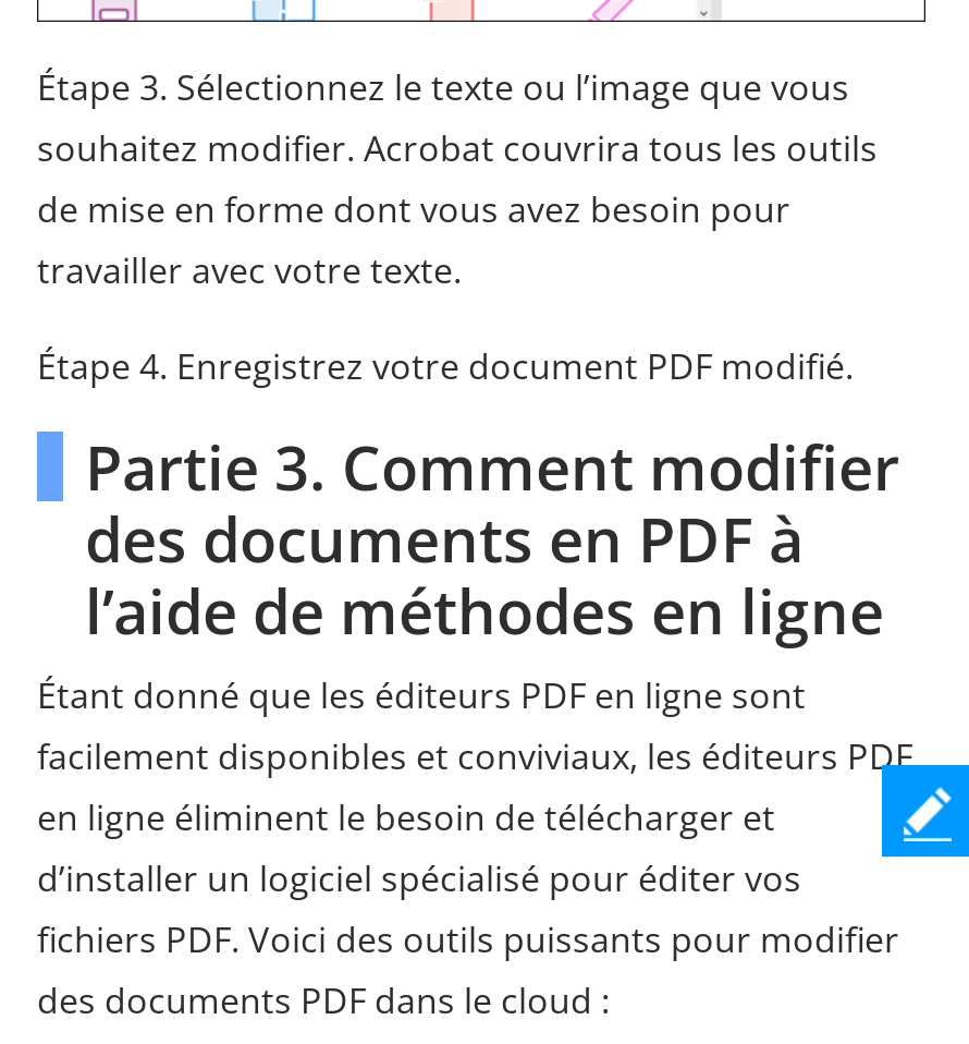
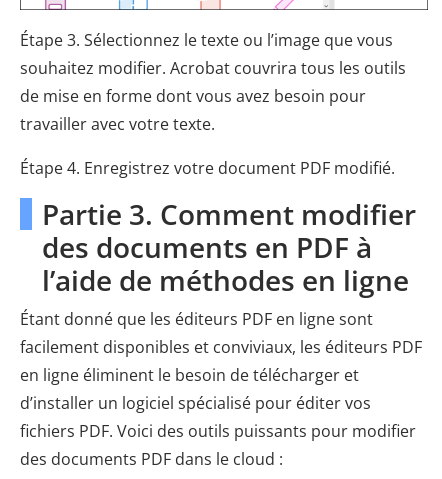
[880,763,962,859] [image] -> none

